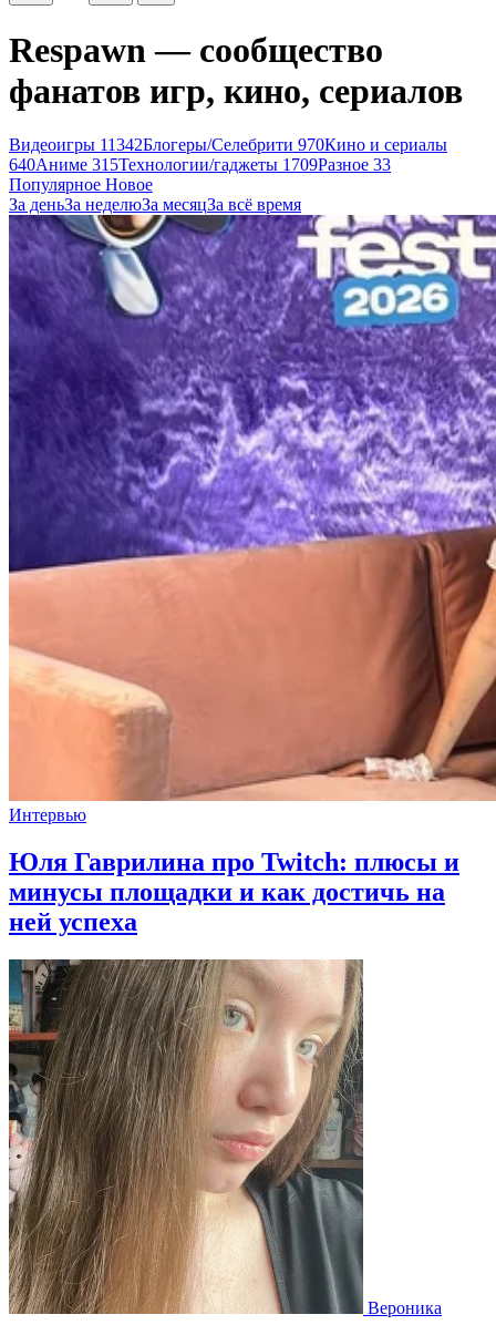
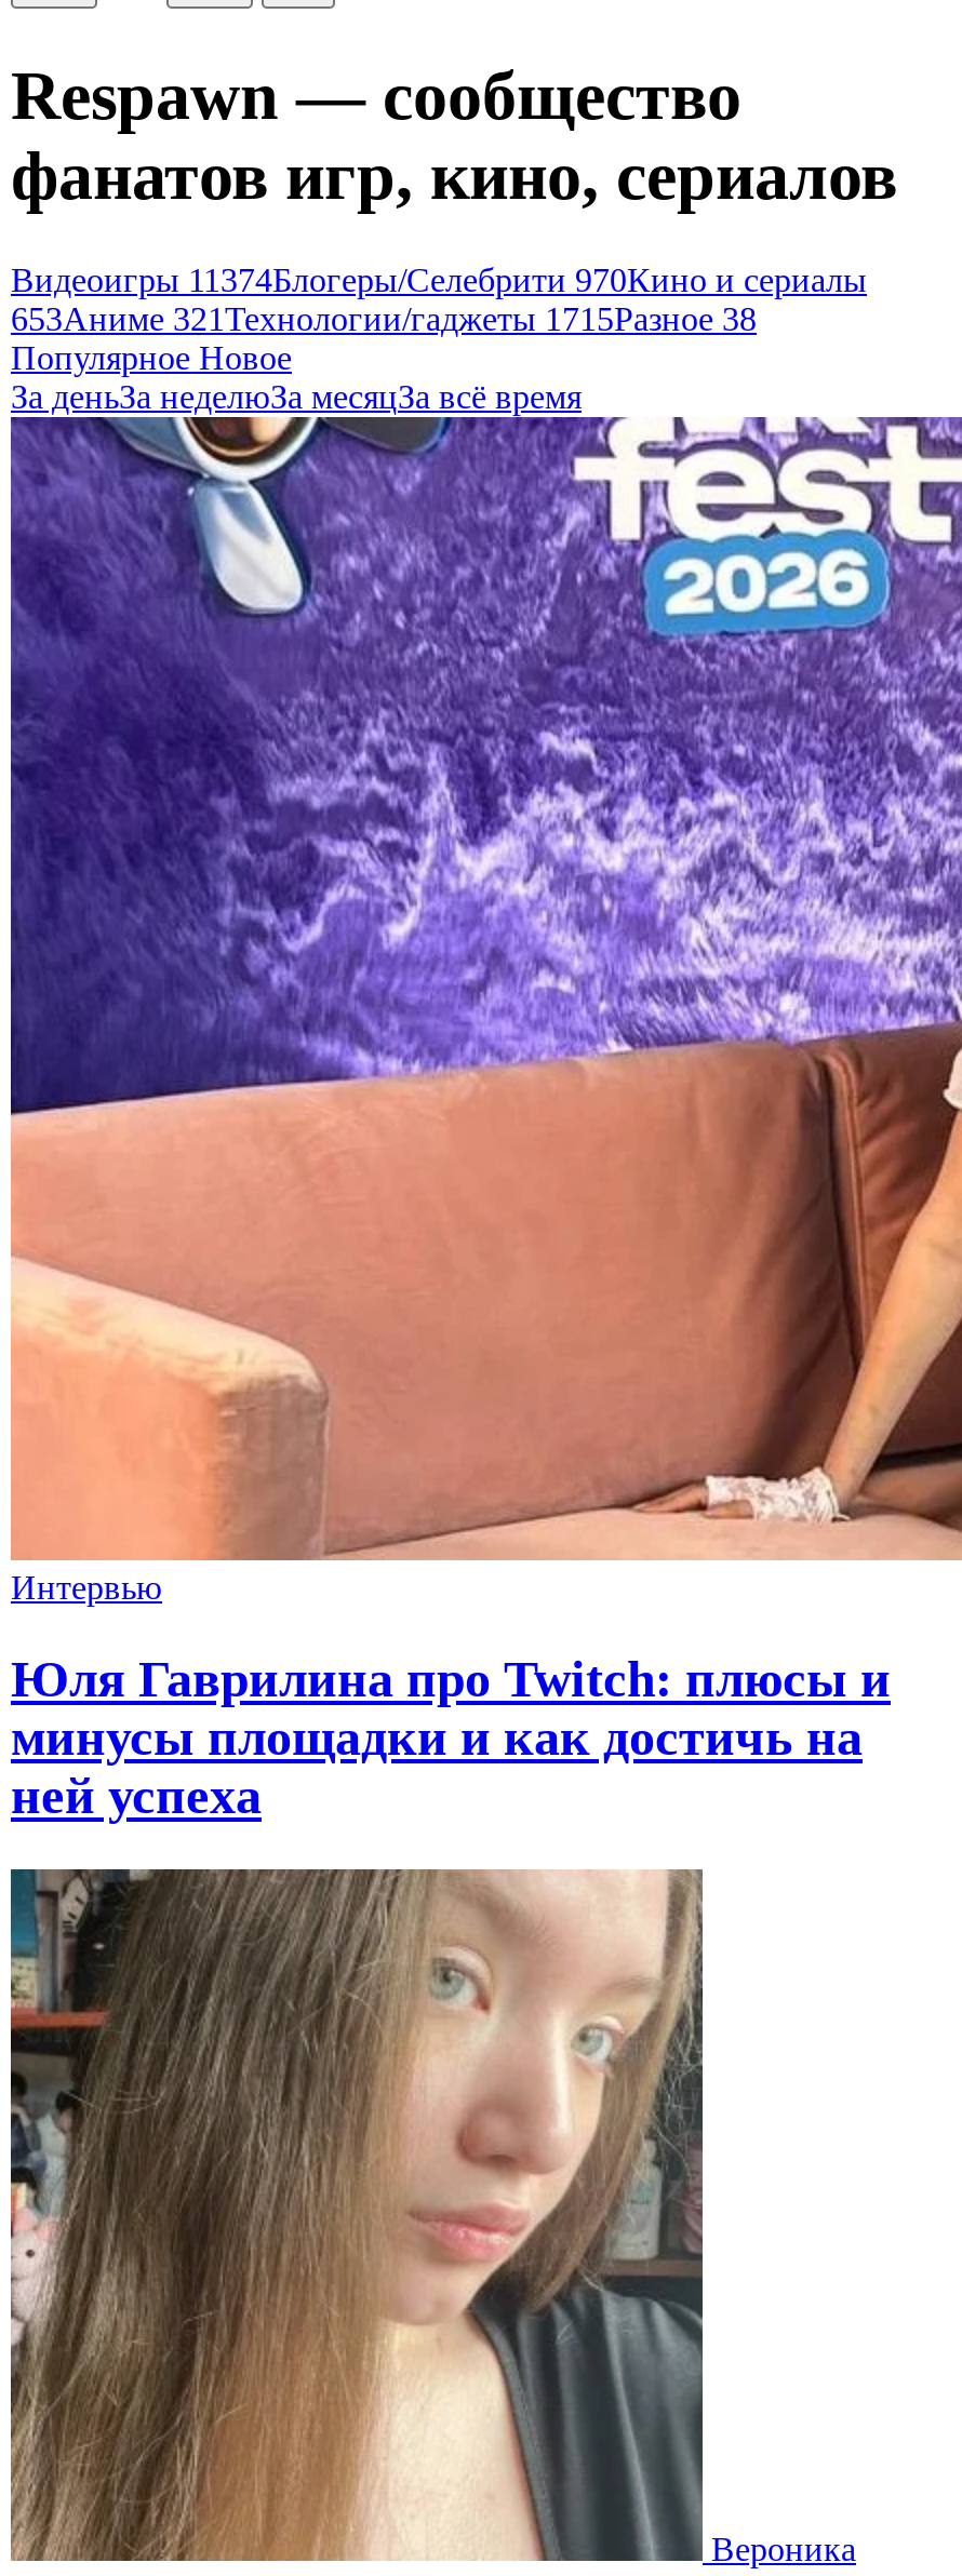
[9,135,447,154] Видеоигры 11342Блогеры/Селебрити 970Кино и сериалы -> [11,261,867,298] Видеоигры 11374Блогеры/Селебрити 970Кино и сериалы
[9,155,391,174] 640Аниме 315 Технологии/гаджеты 1709Разное 33 -> [11,300,757,337] 653Аниме 321 Технологии/гаджеты 1715Разное 38

